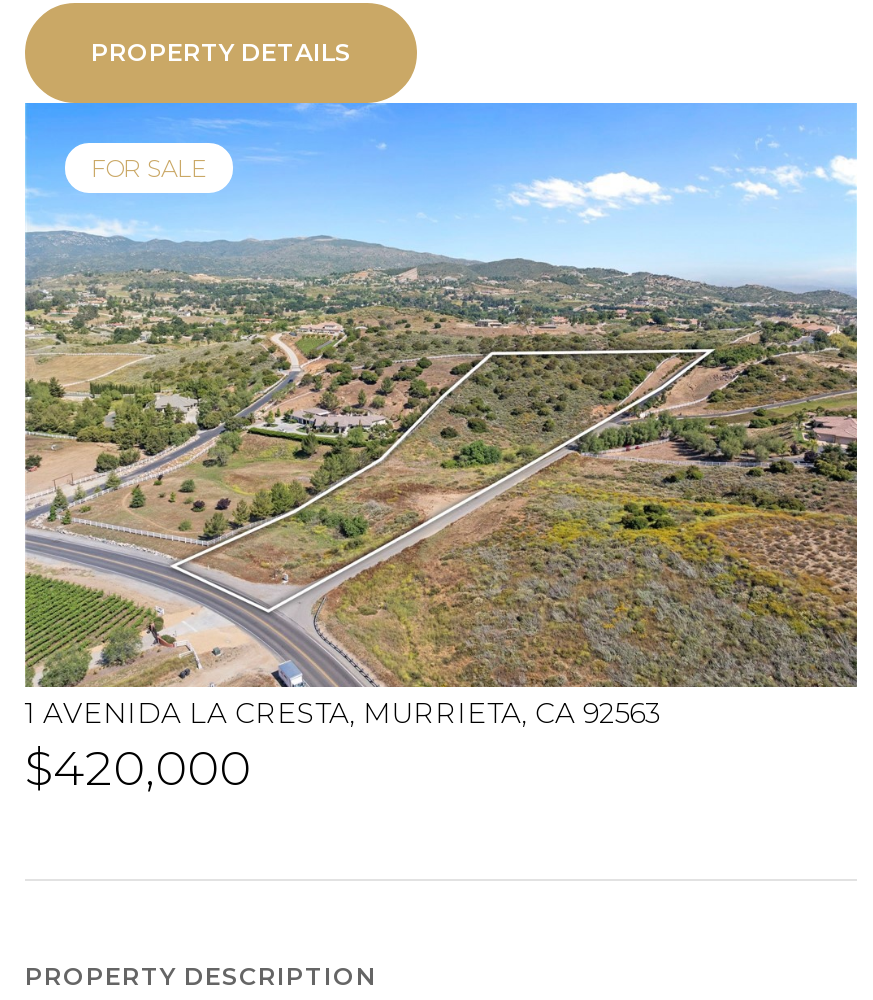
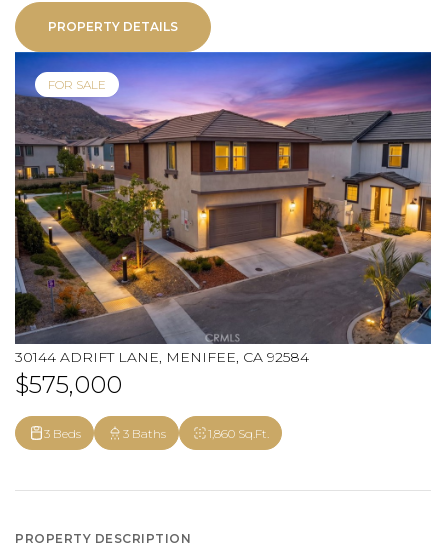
[23,101,859,797] [image] | 1 AVENIDA LA CRESTA, MURRIETA, CA 92563 | $420,000 -> [14,51,432,440] [image] | 30144 ADRIFT LANE, MENIFEE, CA 92584 | $575,000 | 3 Beds | 3 Baths | 1,860 Sq.Ft.

